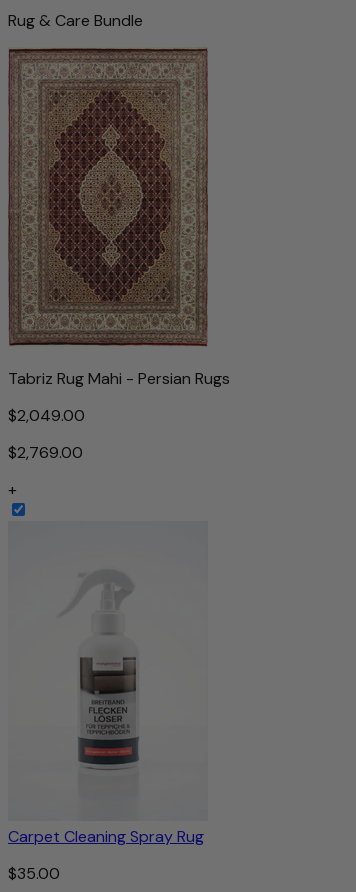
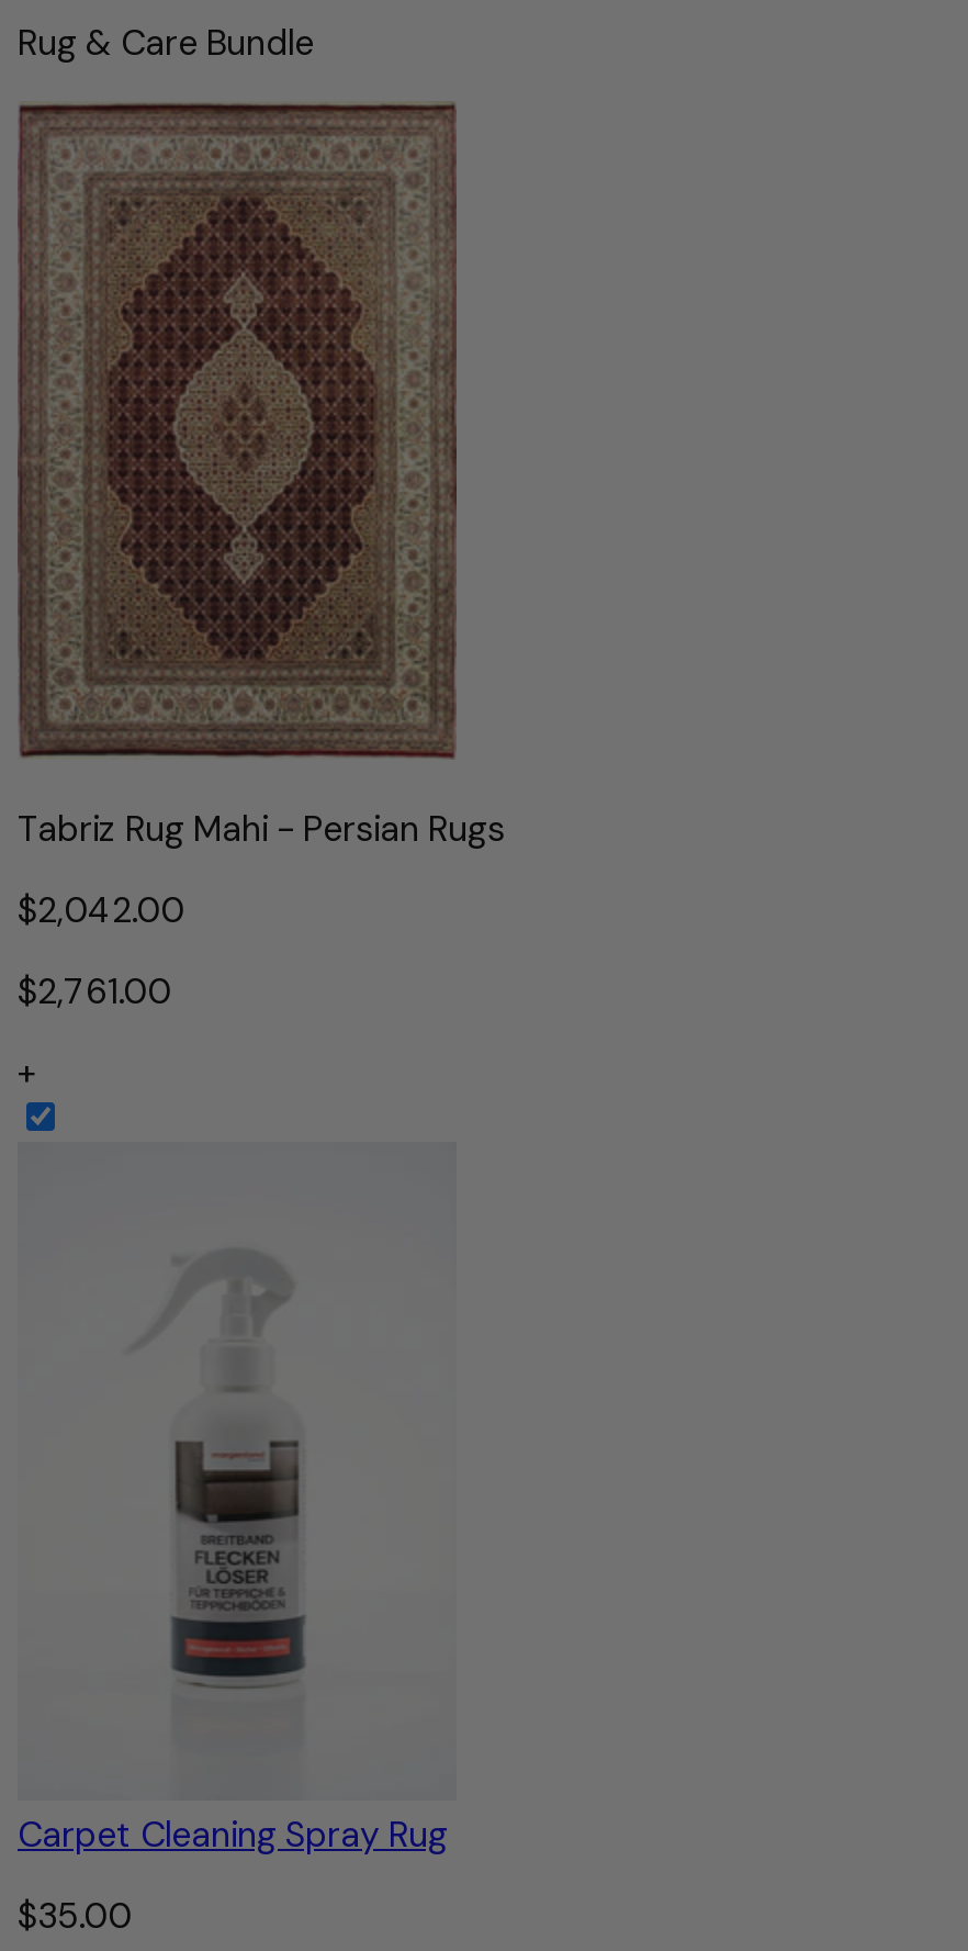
[8,405,85,426] $2,049.00 -> [18,887,184,933] $2,042.00
[8,442,83,463] $2,769.00 -> [18,968,171,1014] $2,761.00

